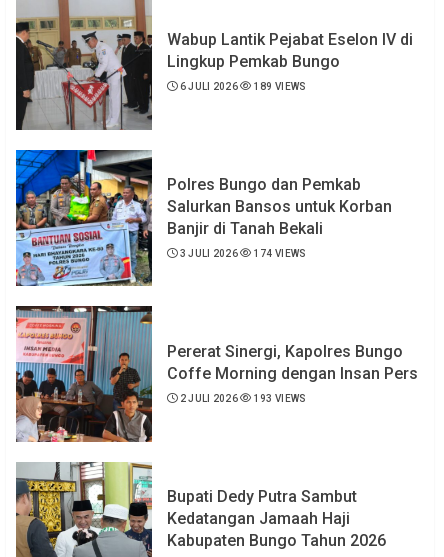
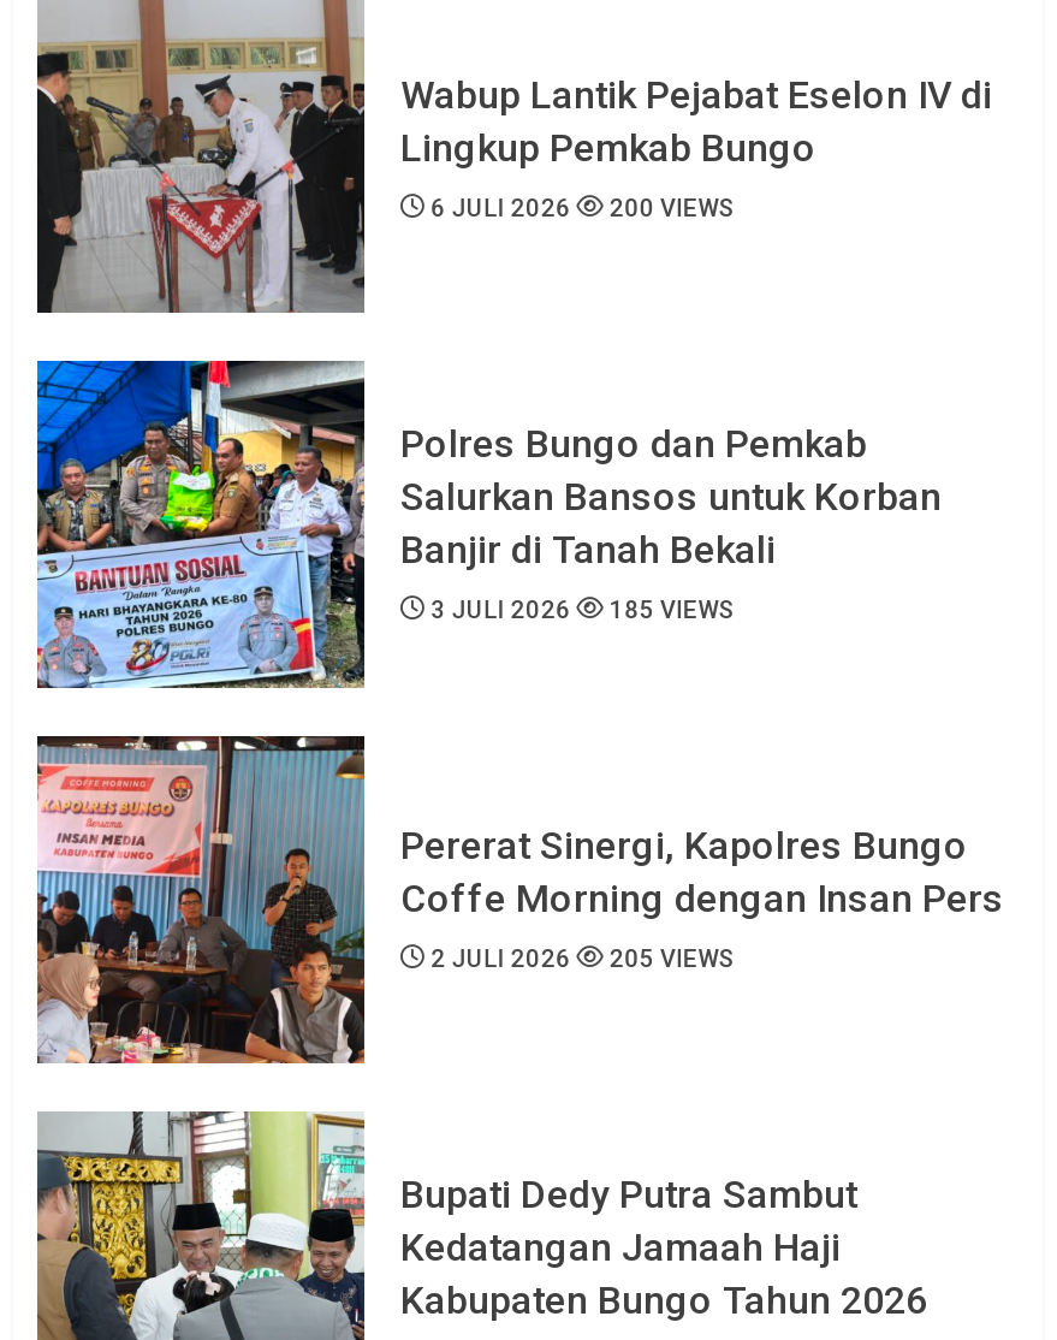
[177,81,306,92] 6 JULI 2026 189 VIEWS -> [425,195,736,222] 6 JULI 2026 200 VIEWS
[177,248,306,259] 3 JULI 2026 174 VIEWS -> [425,597,736,623] 3 JULI 2026 185 VIEWS
[177,393,306,404] 2 JULI 2026 193 VIEWS -> [425,946,736,972] 2 JULI 2026 205 VIEWS

